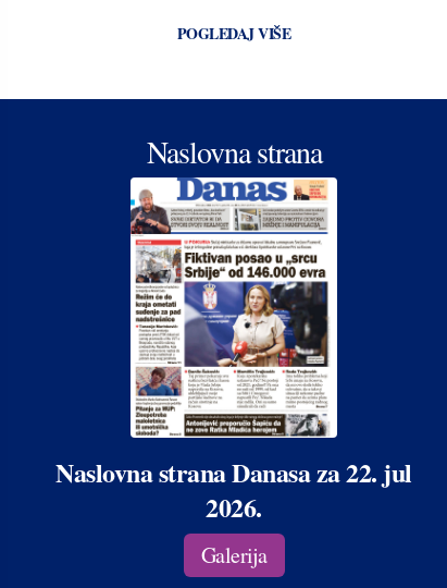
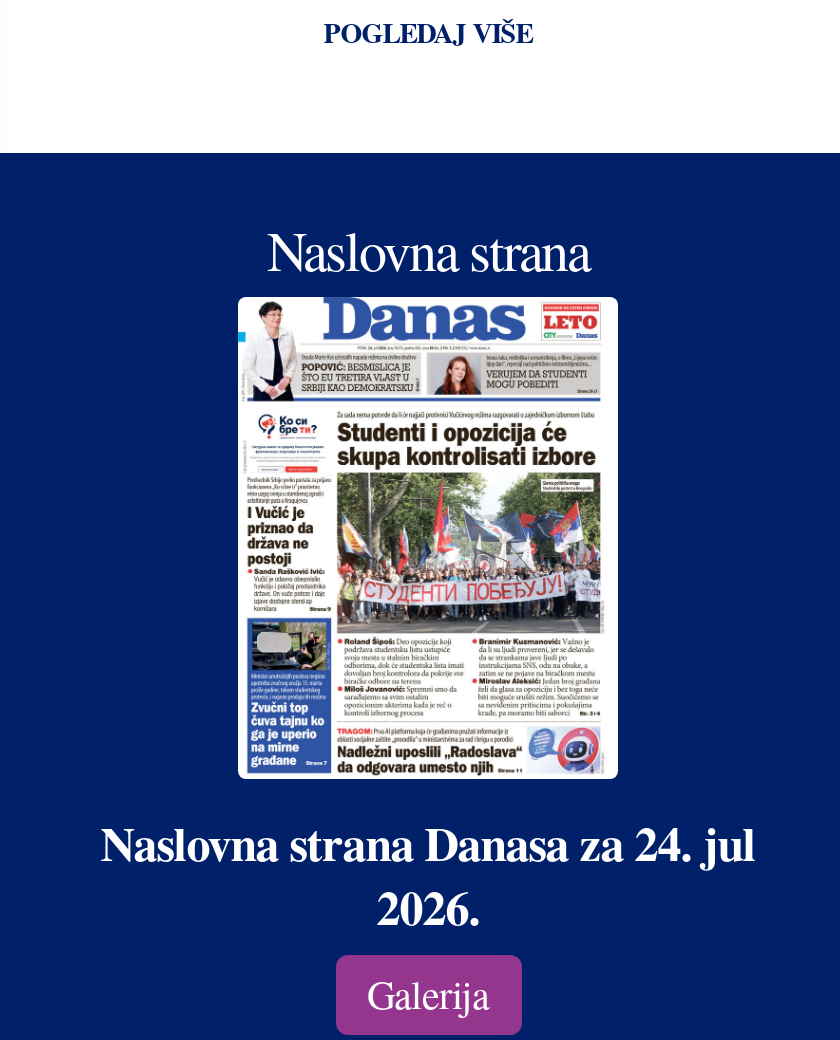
[56,179,412,491] [image] | Naslovna strana Danasa za 22. jul -> [100,299,756,877] [image] | Naslovna strana Danasa za 24. jul

